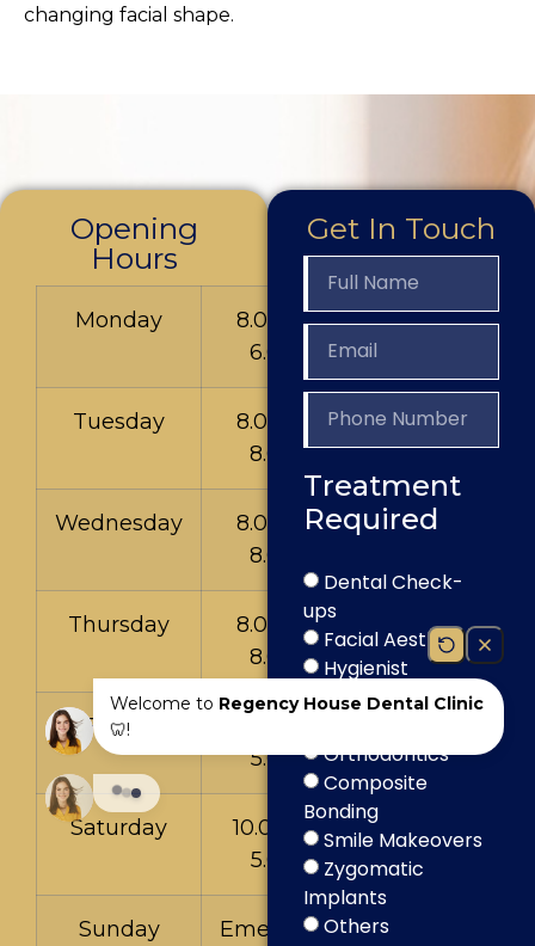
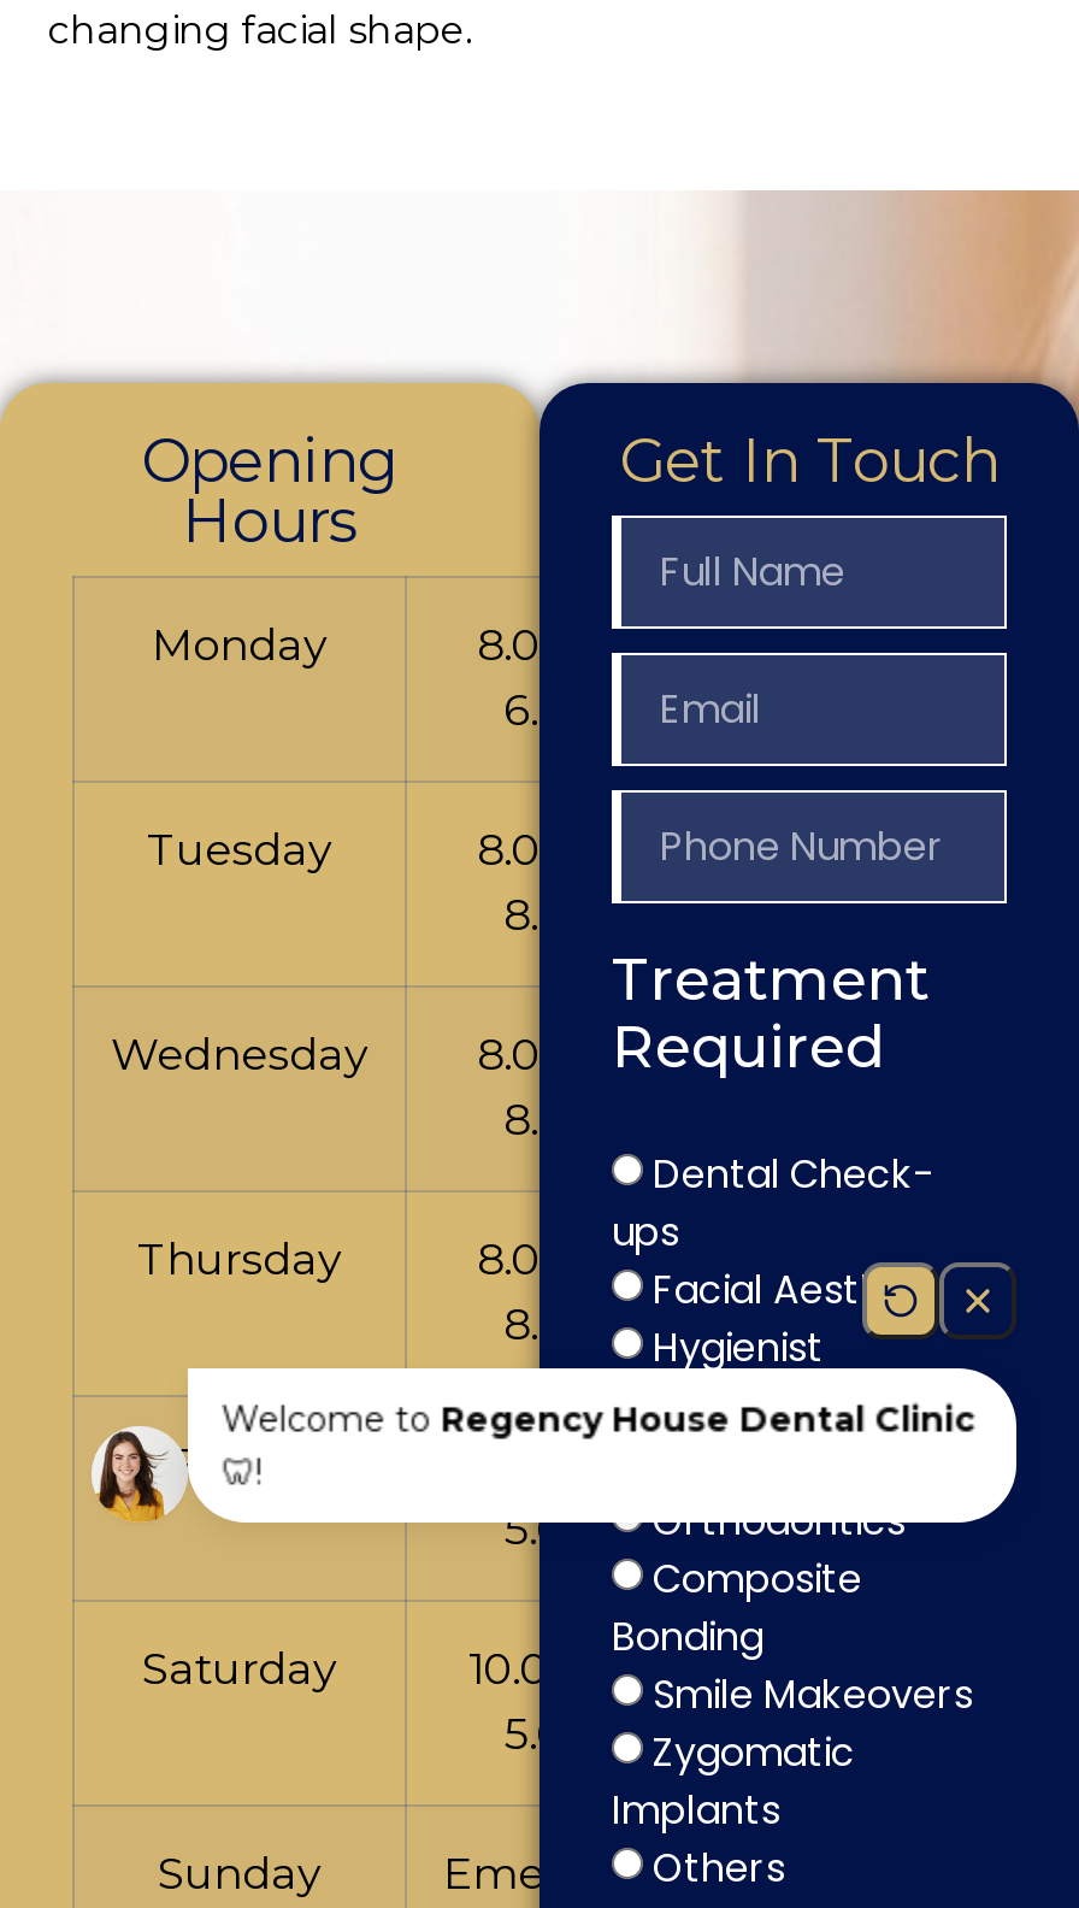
[45,774,160,821] [image] -> none

